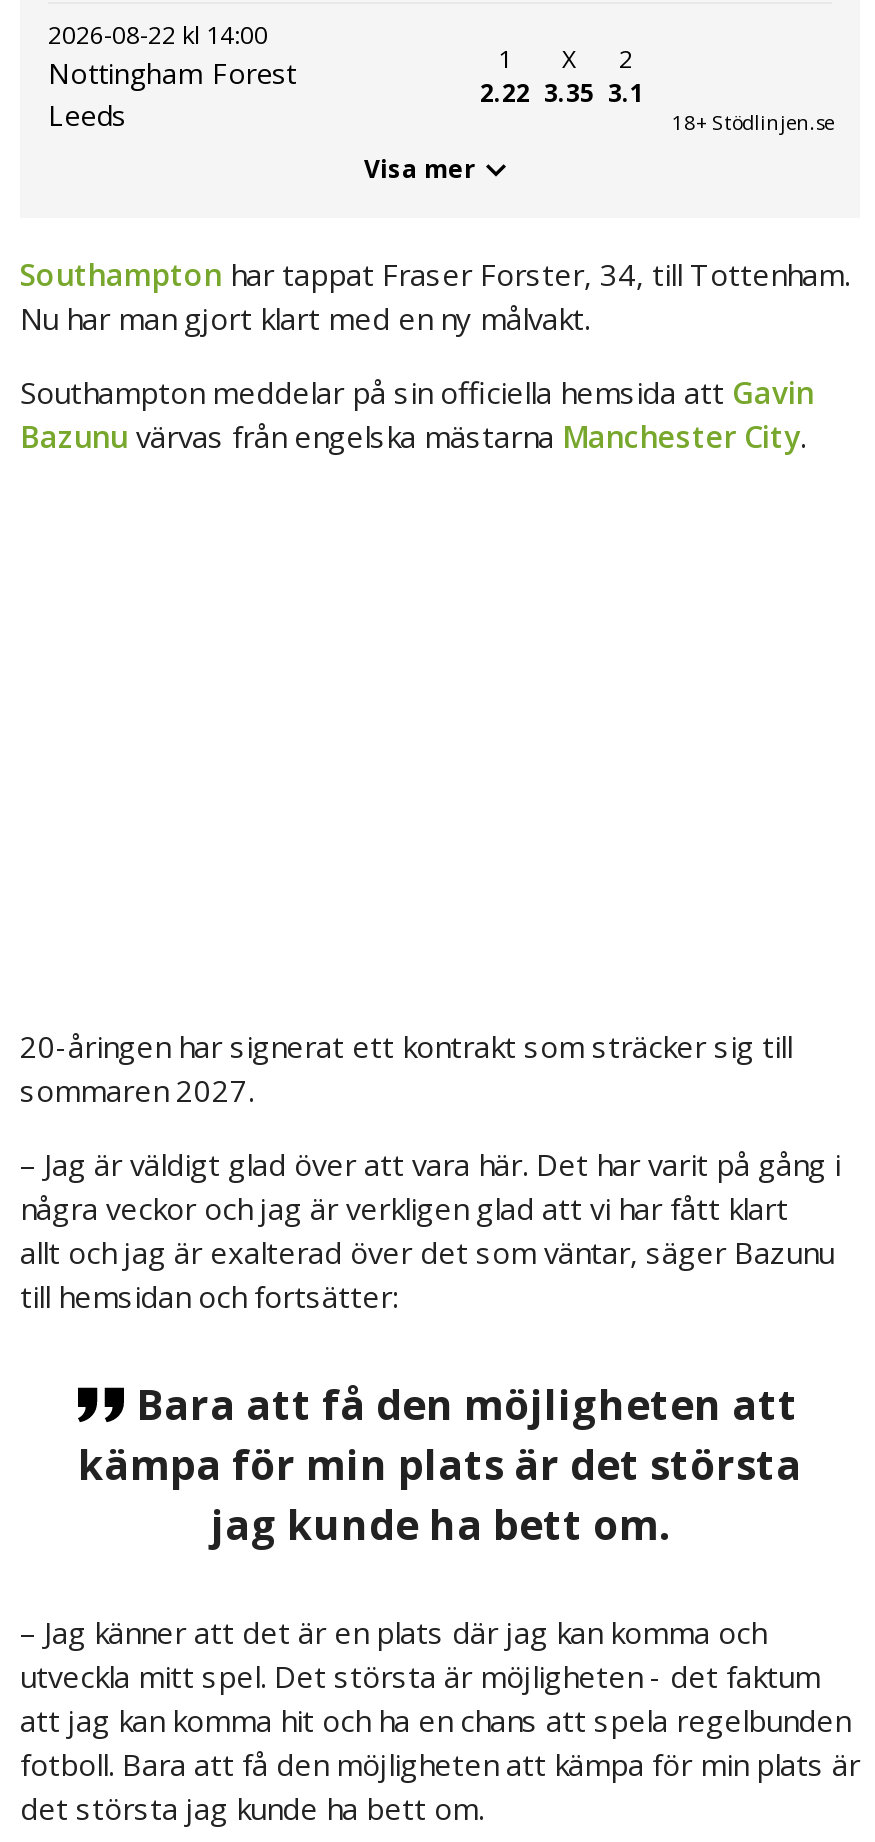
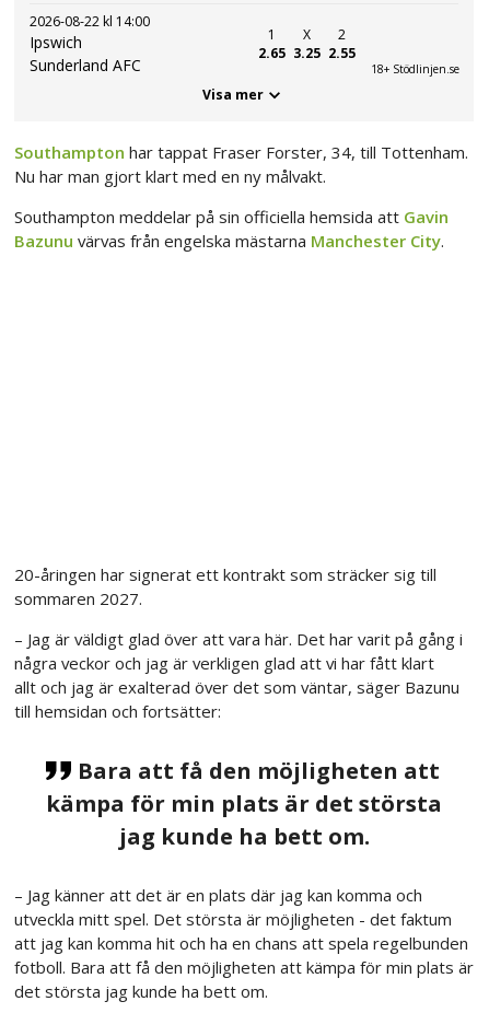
[48,54,296,134] Nottingham Forest | Leeds -> [30,32,141,75] Ipswich | Sunderland AFC
[480,76,530,110] 2.22 -> [258,44,286,63] 2.65
[544,76,594,110] 3.35 -> [293,44,321,63] 3.25
[608,76,644,110] 3.1 -> [328,44,356,63] 2.55

